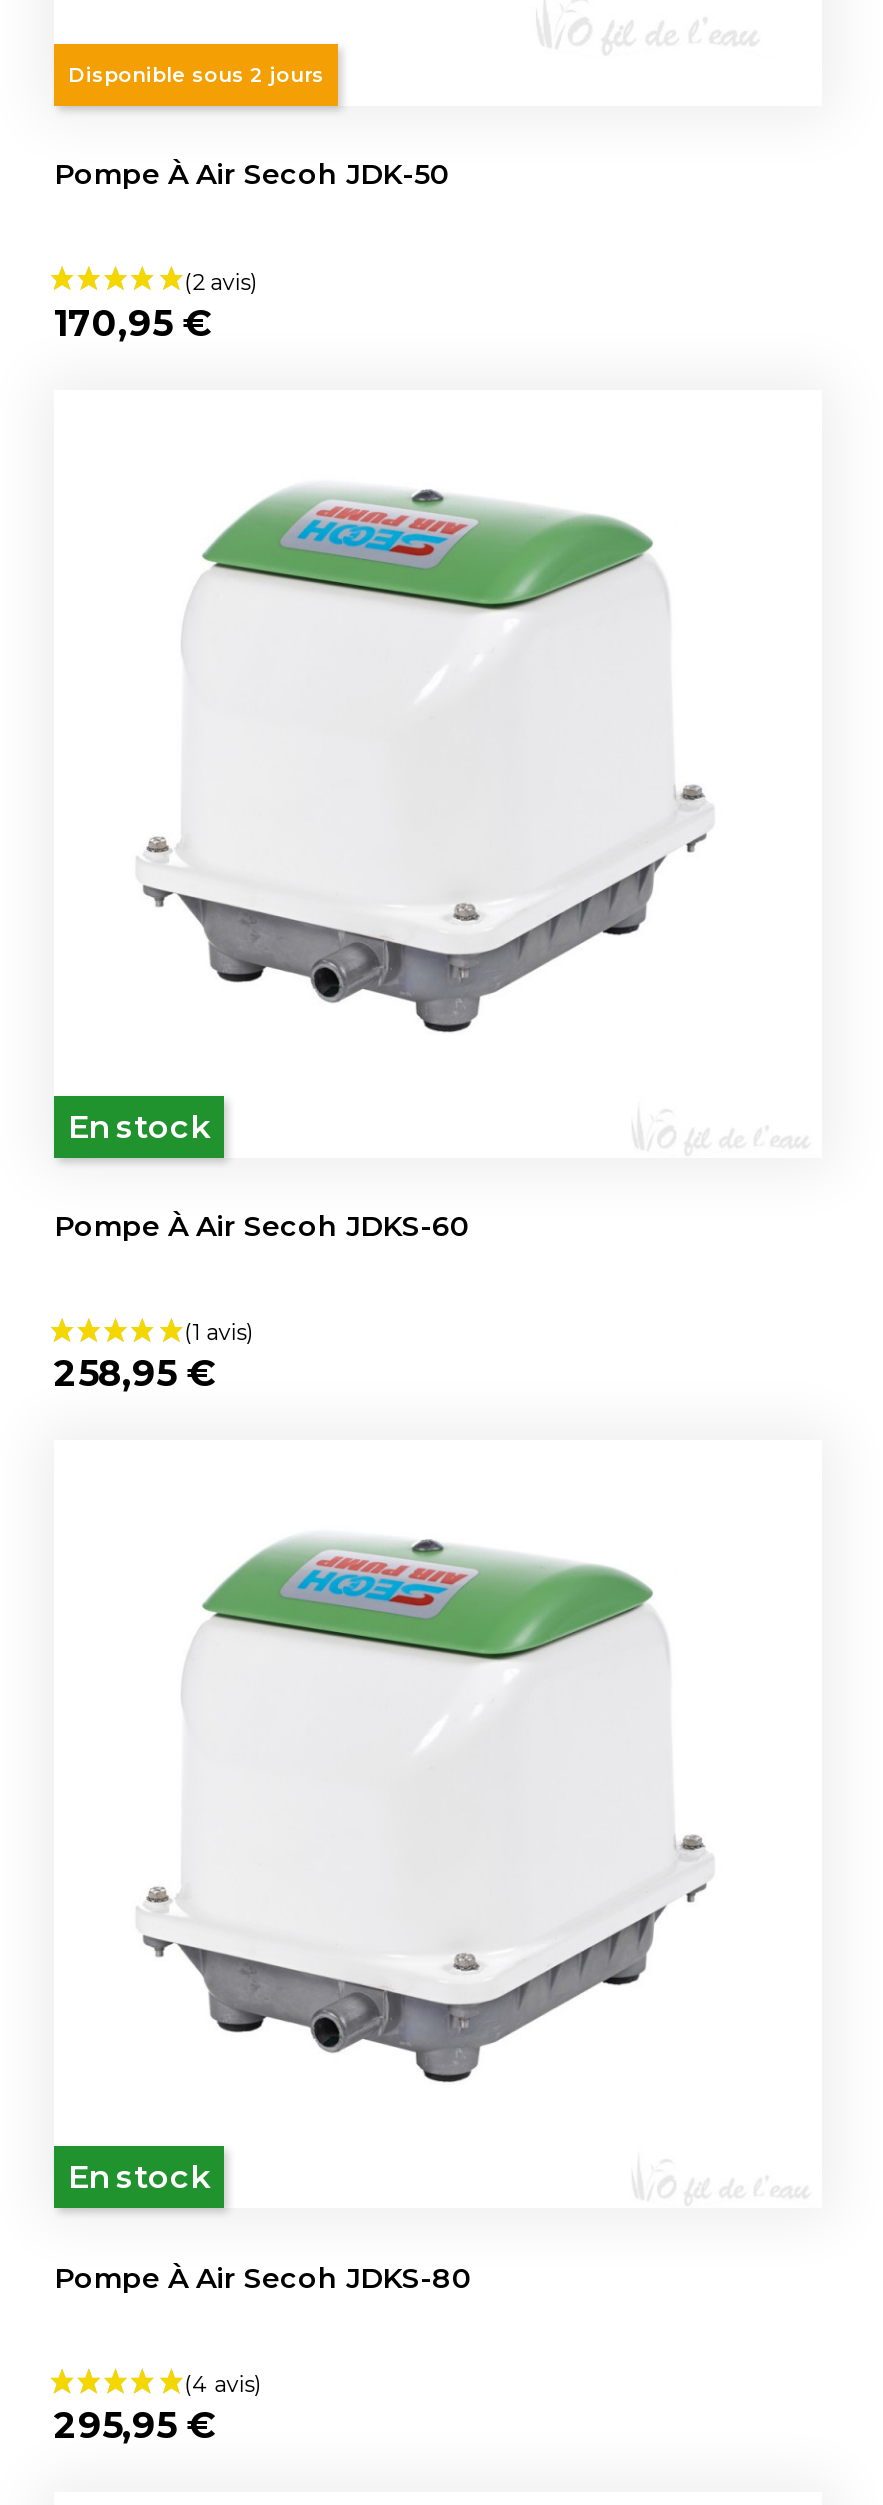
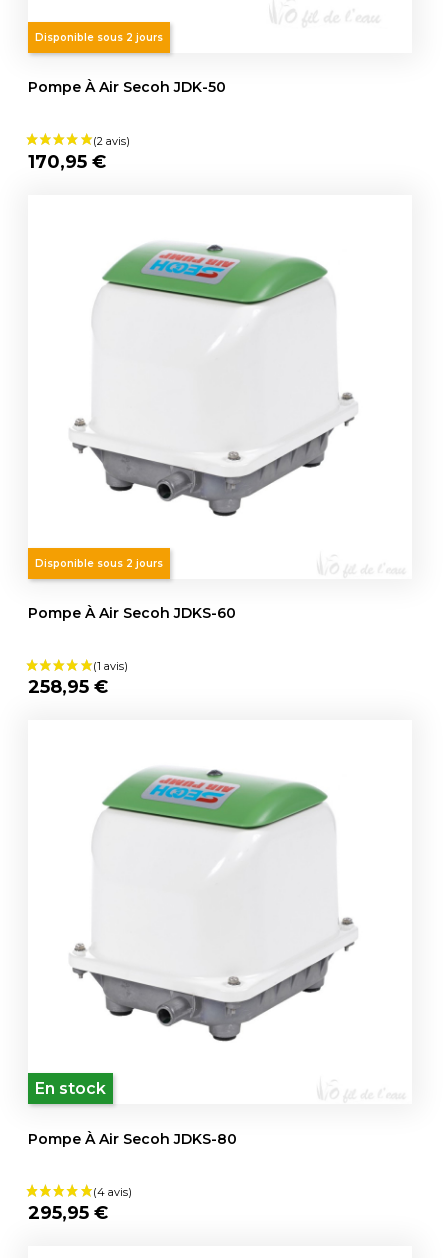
[68,1107,210,1145] En stock -> [35,557,163,570] Disponible sous 2 jours

